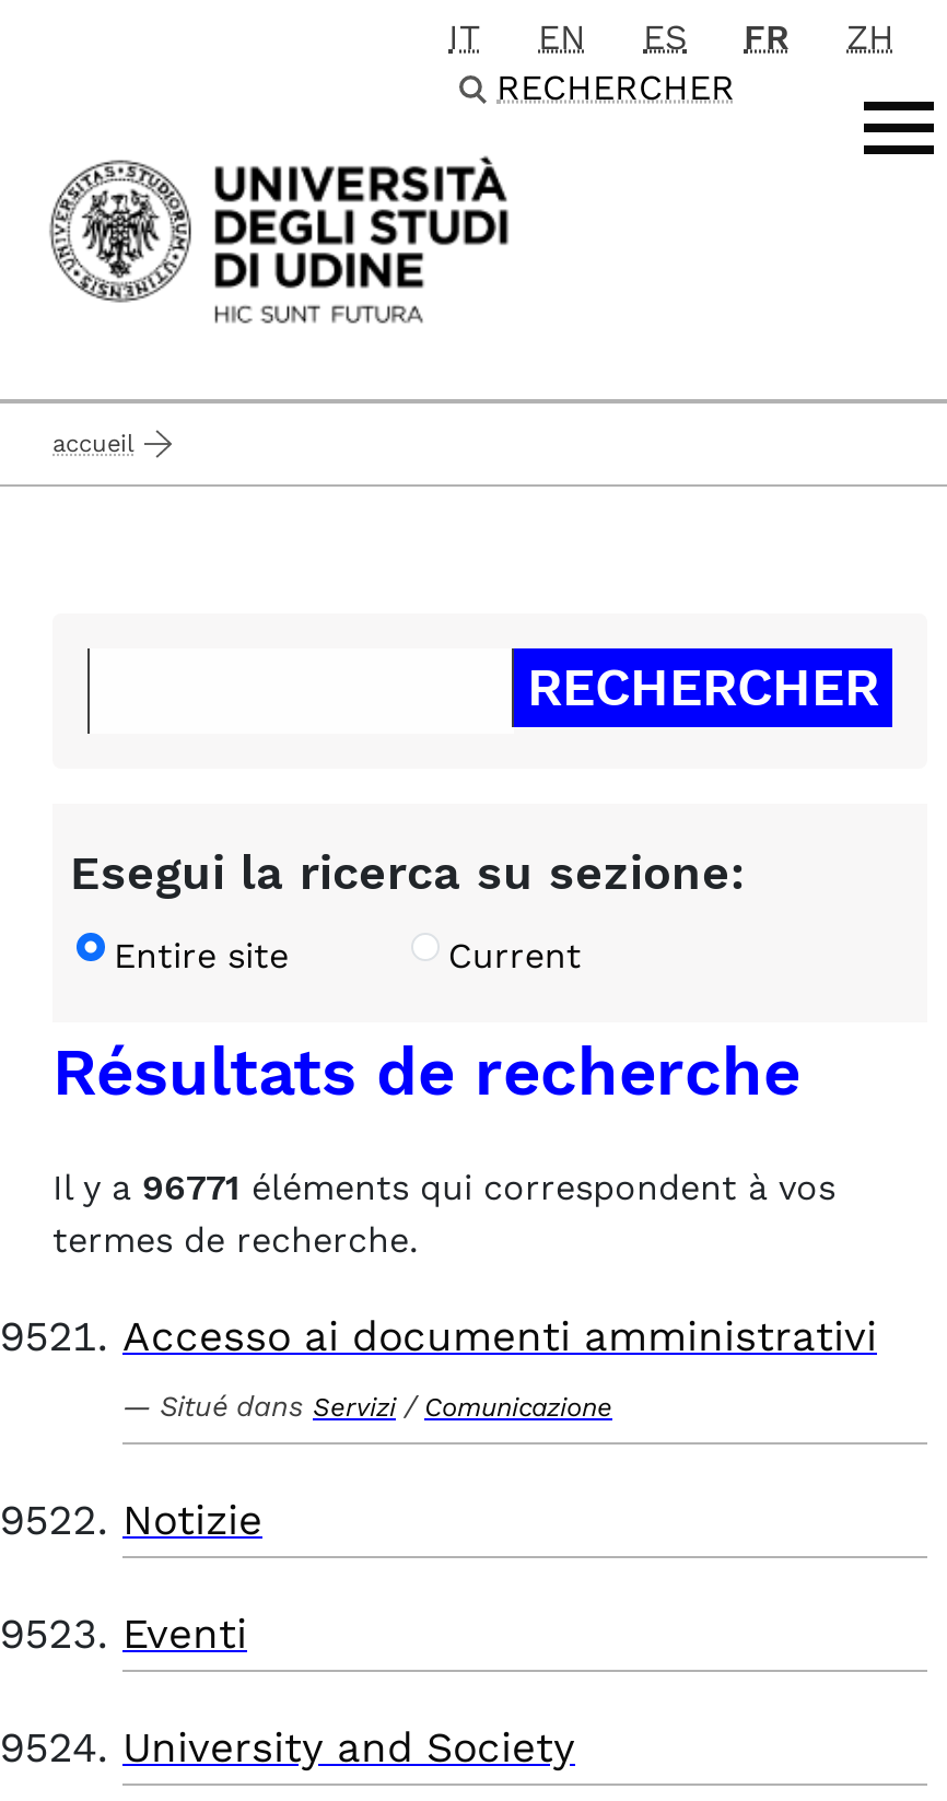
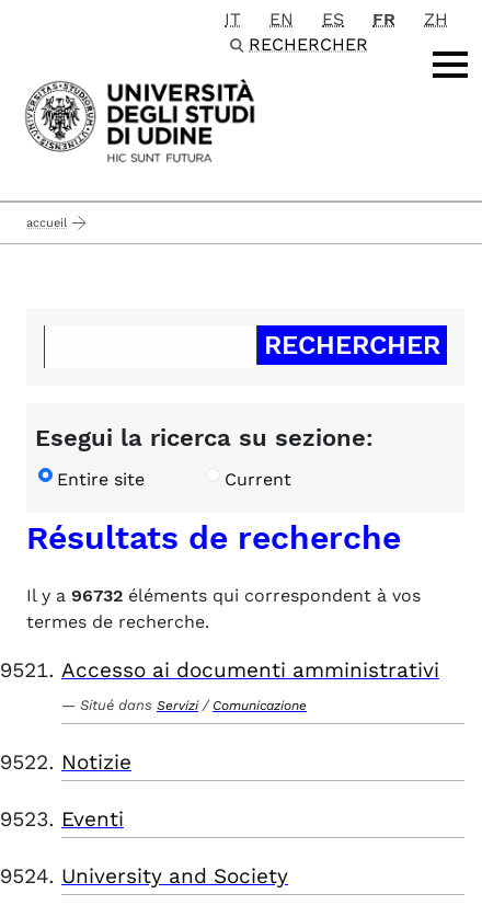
[52,1167,835,1208] Il y a 96771 éléments qui correspondent à vos -> [26,585,421,606] Il y a 96732 éléments qui correspondent à vos

